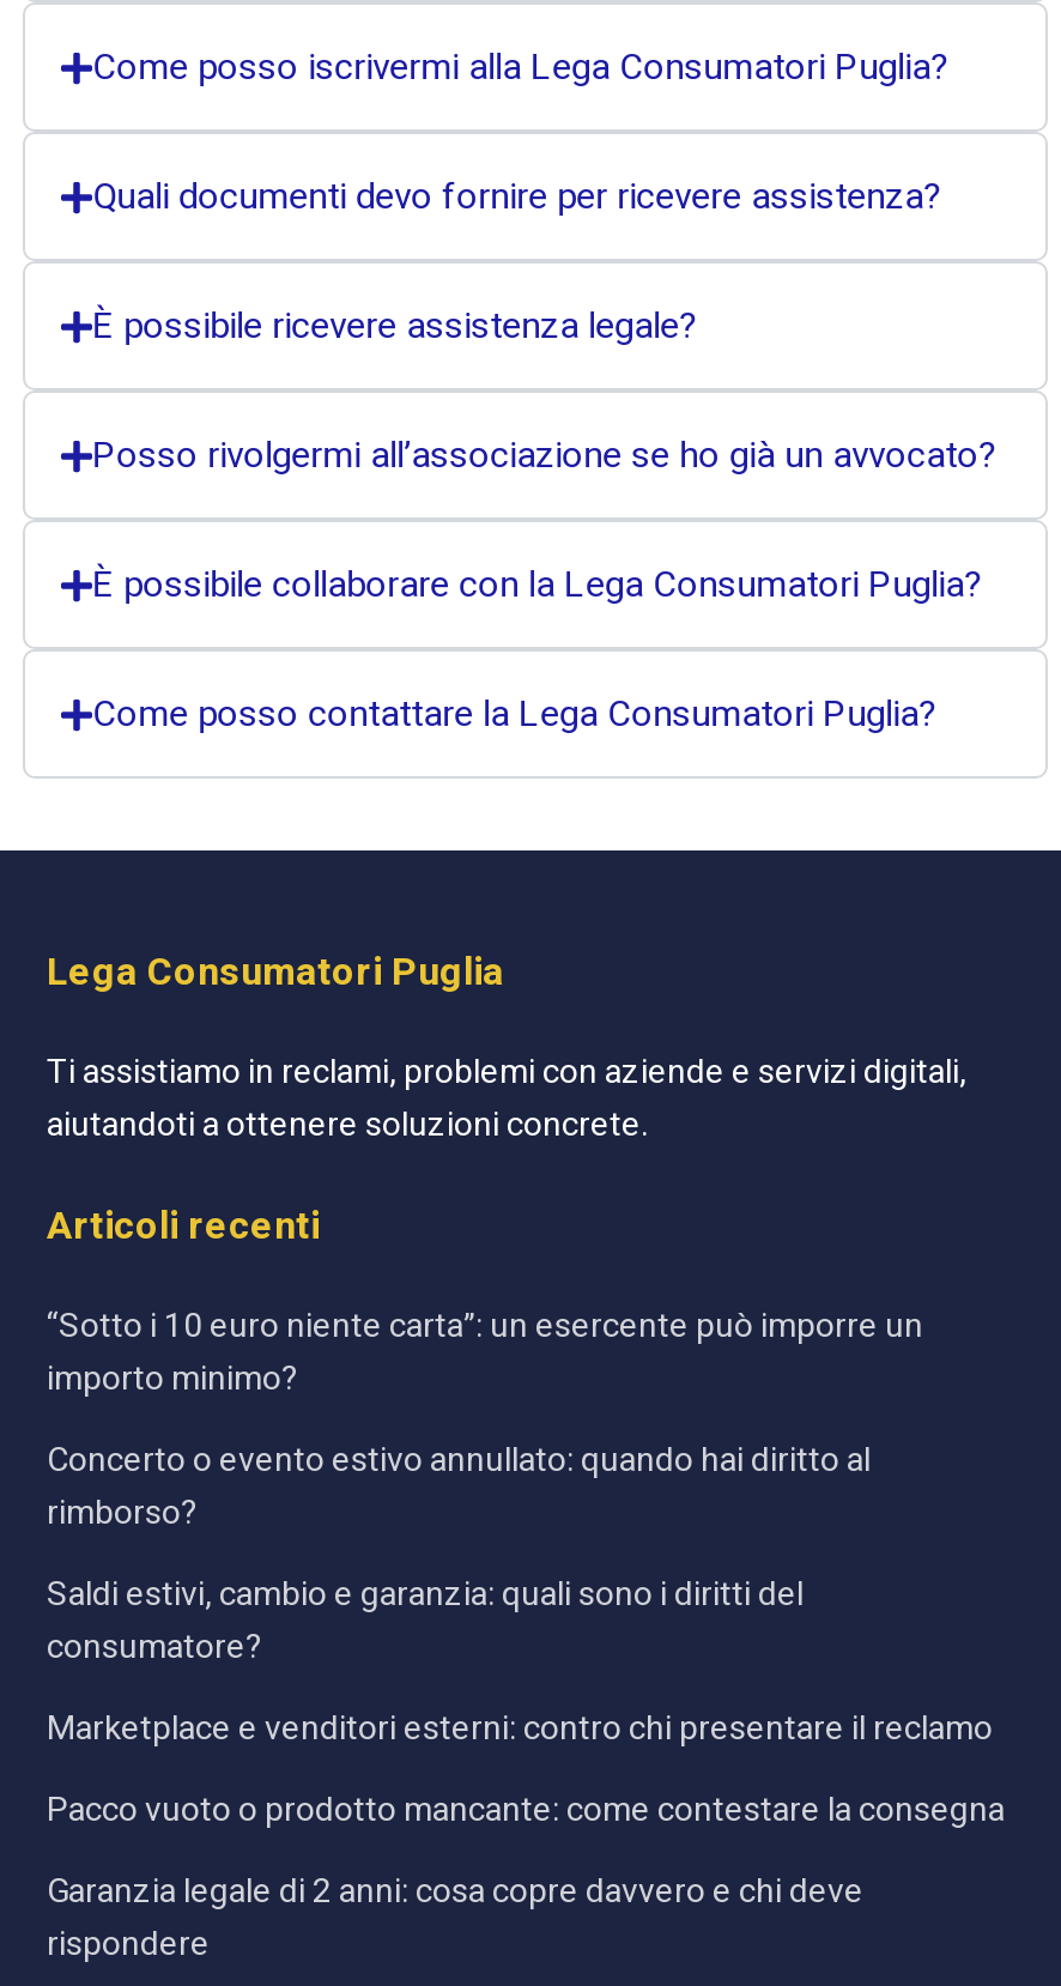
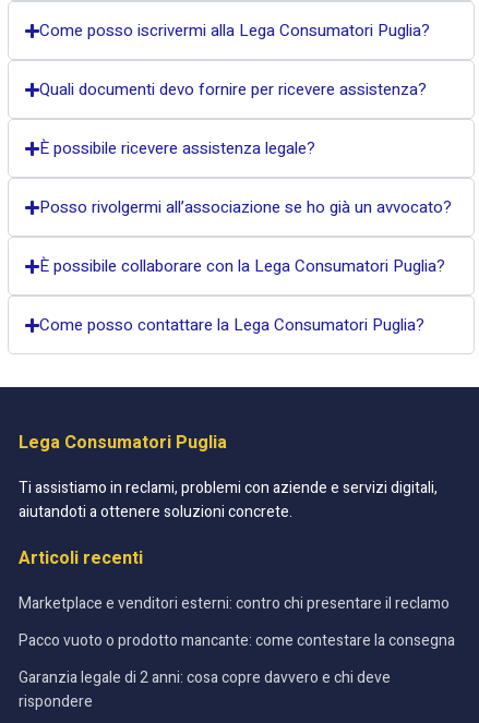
[47,1301,923,1672] “Sotto i 10 euro niente carta”: un esercente può imporre un | importo minimo? | Concerto o evento estivo annullato: quando hai diritto al | rimborso? | Saldi estivi, cambio e garanzia: quali sono i diritti del | consumatore? -> none

